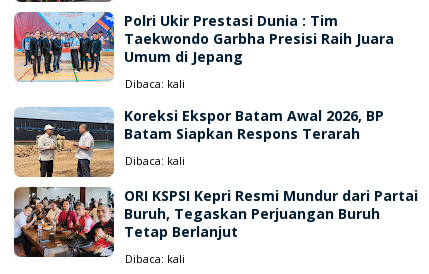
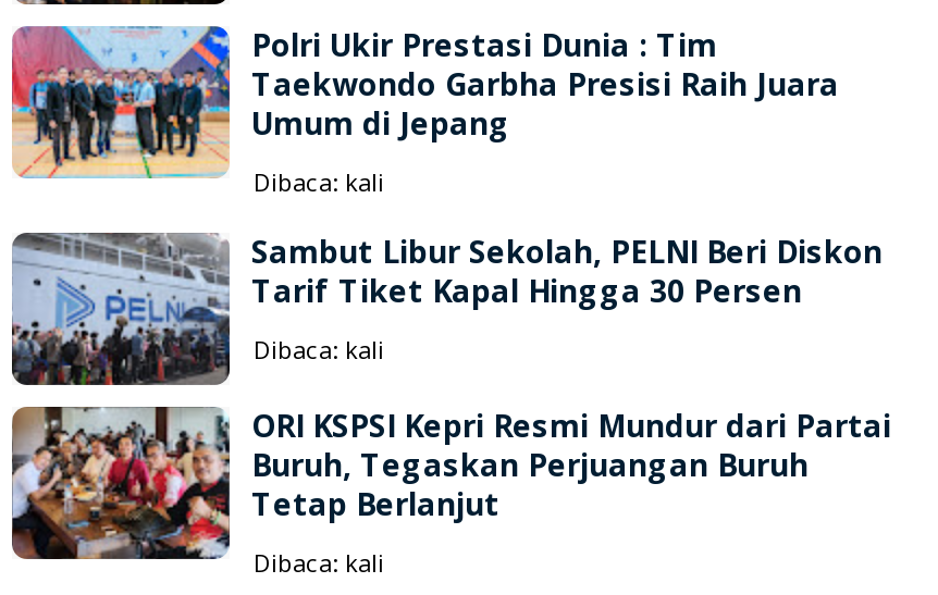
[13,106,384,178] [image] | Koreksi Ekspor Batam Awal 2026, BP | Batam Siapkan Respons Terarah -> [10,231,883,387] [image] | Sambut Libur Sekolah, PELNI Beri Diskon | Tarif Tiket Kapal Hingga 30 Persen

